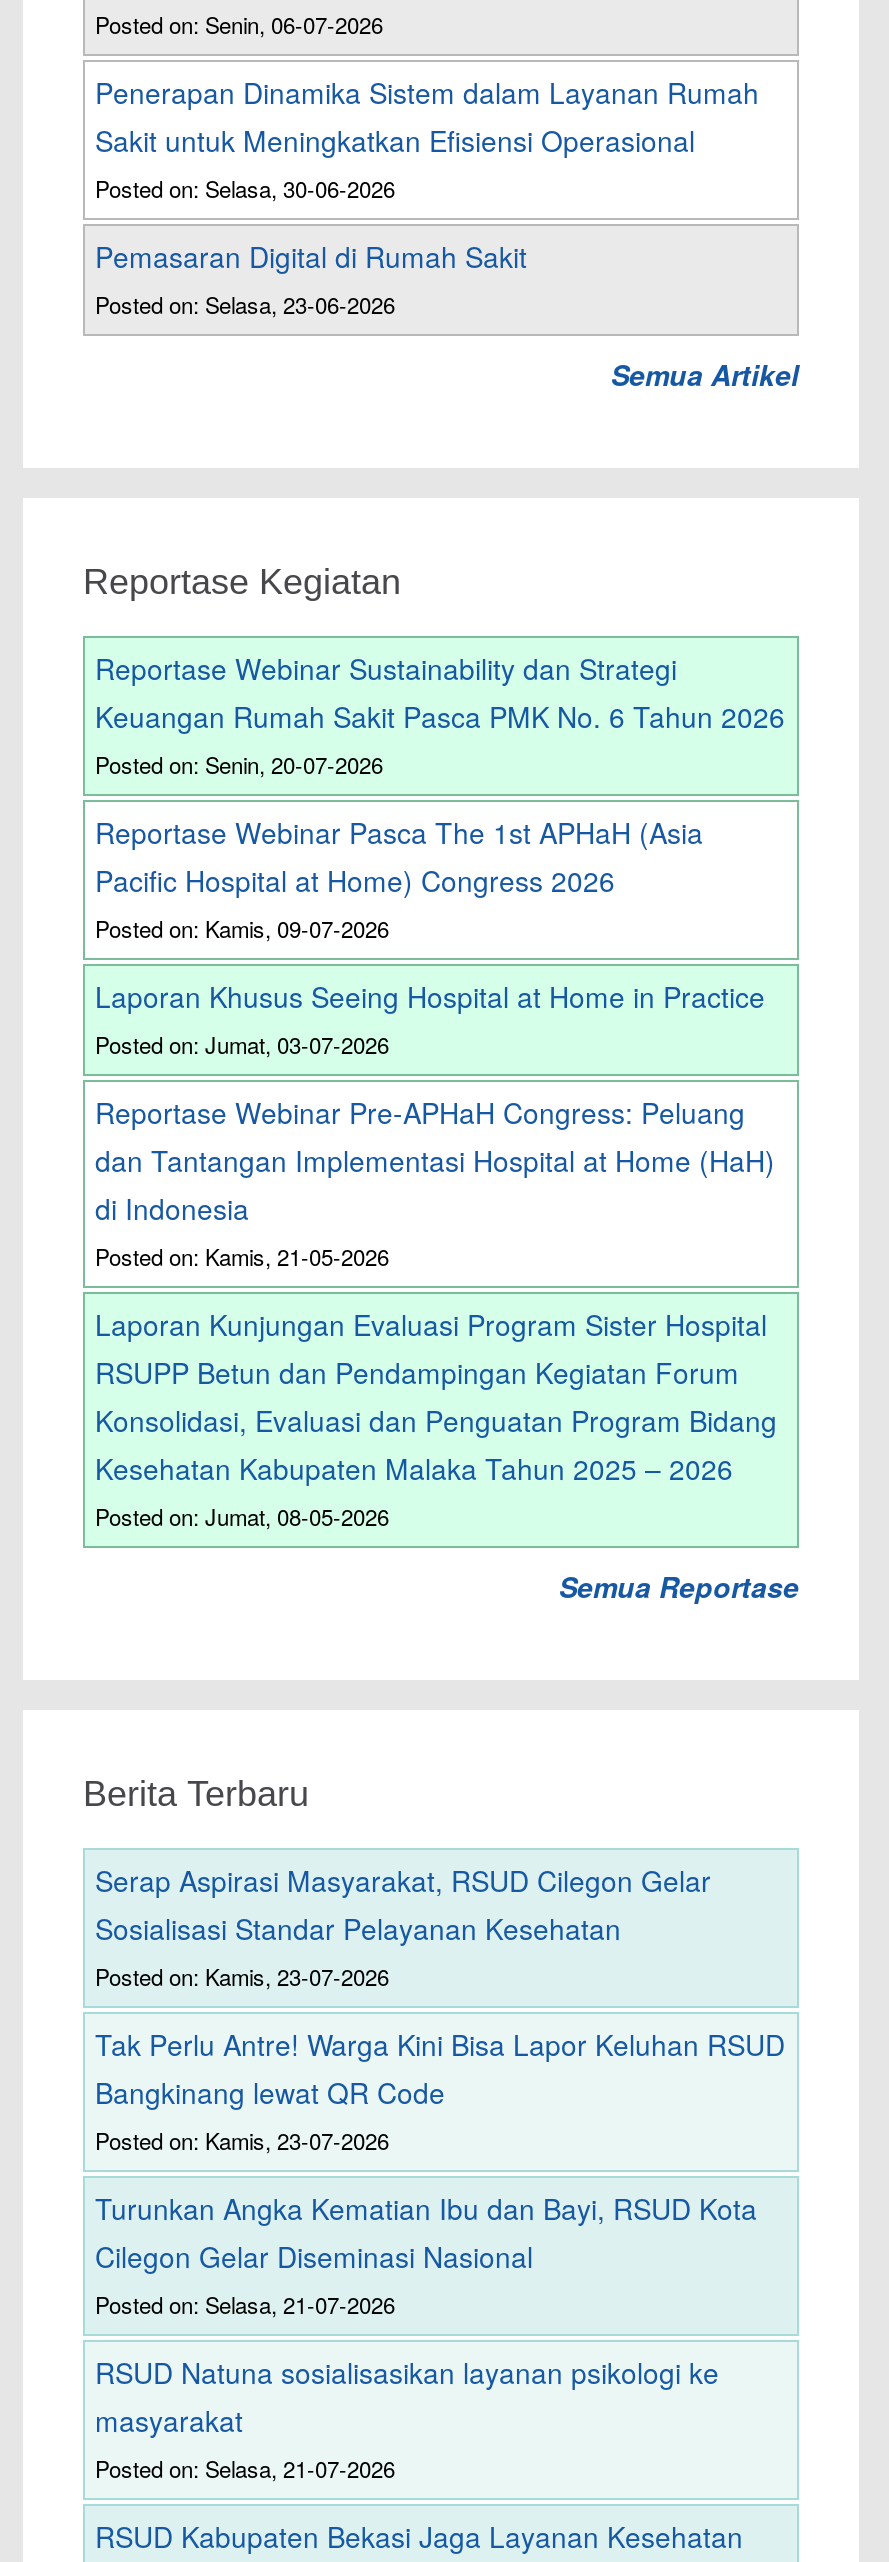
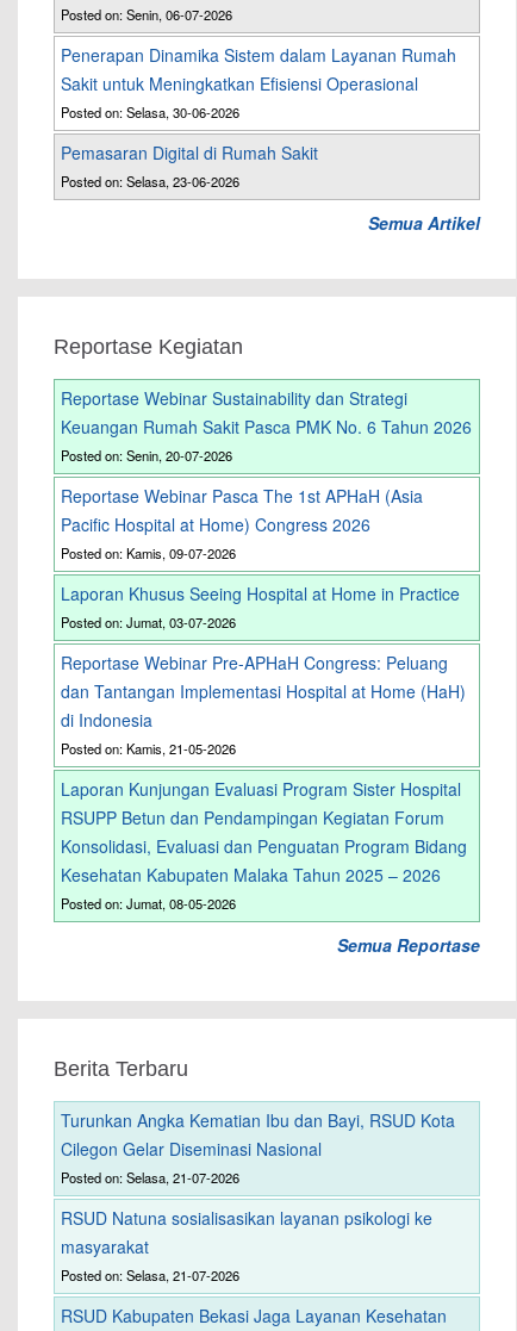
[95,1860,785,2156] Serap Aspirasi Masyarakat, RSUD Cilegon Gelar | Sosialisasi Standar Pelayanan Kesehatan | Posted on: Kamis, 23-07-2026 | Tak Perlu Antre! Warga Kini Bisa Lapor Keluhan RSUD | Bangkinang lewat QR Code | Posted on: Kamis, 23-07-2026 -> none

